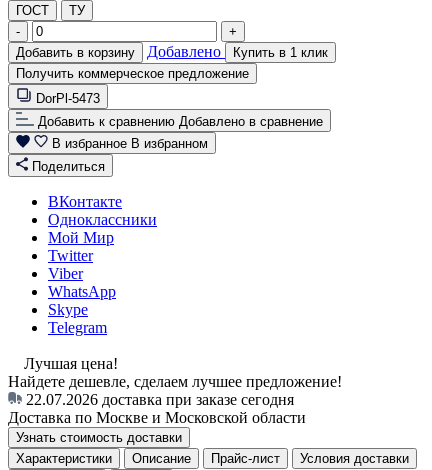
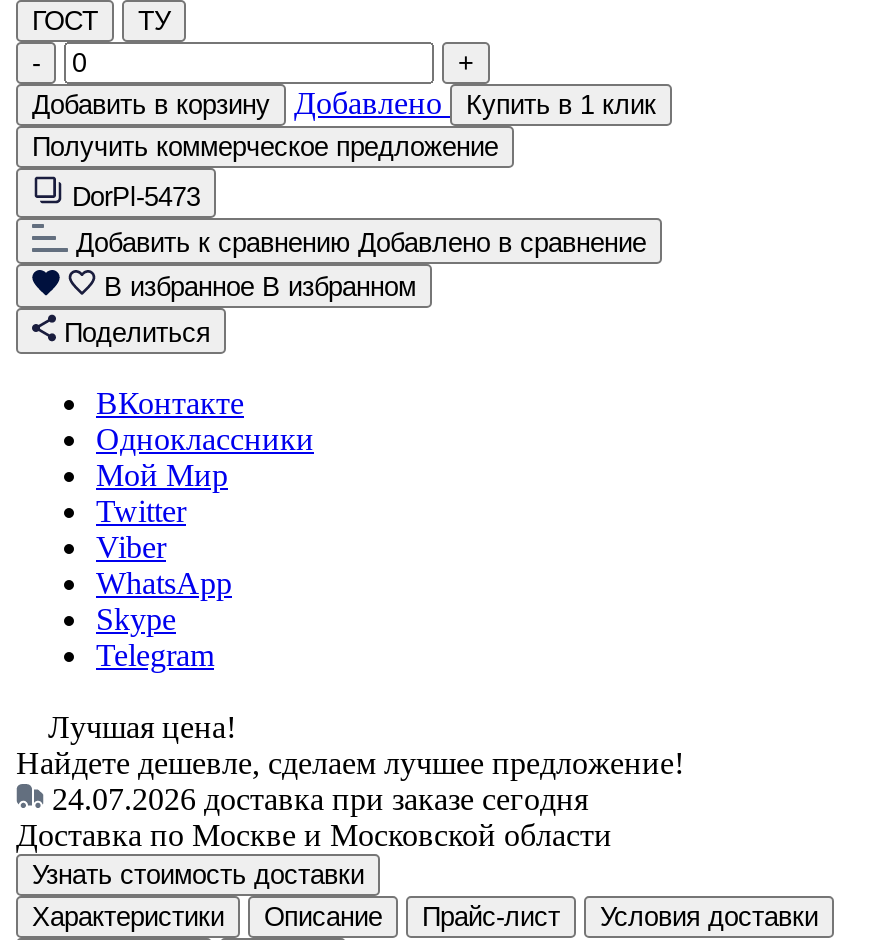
[26,391,294,408] 22.07.2026 доставка при заказе сегодня -> [52,782,588,816] 24.07.2026 доставка при заказе сегодня

